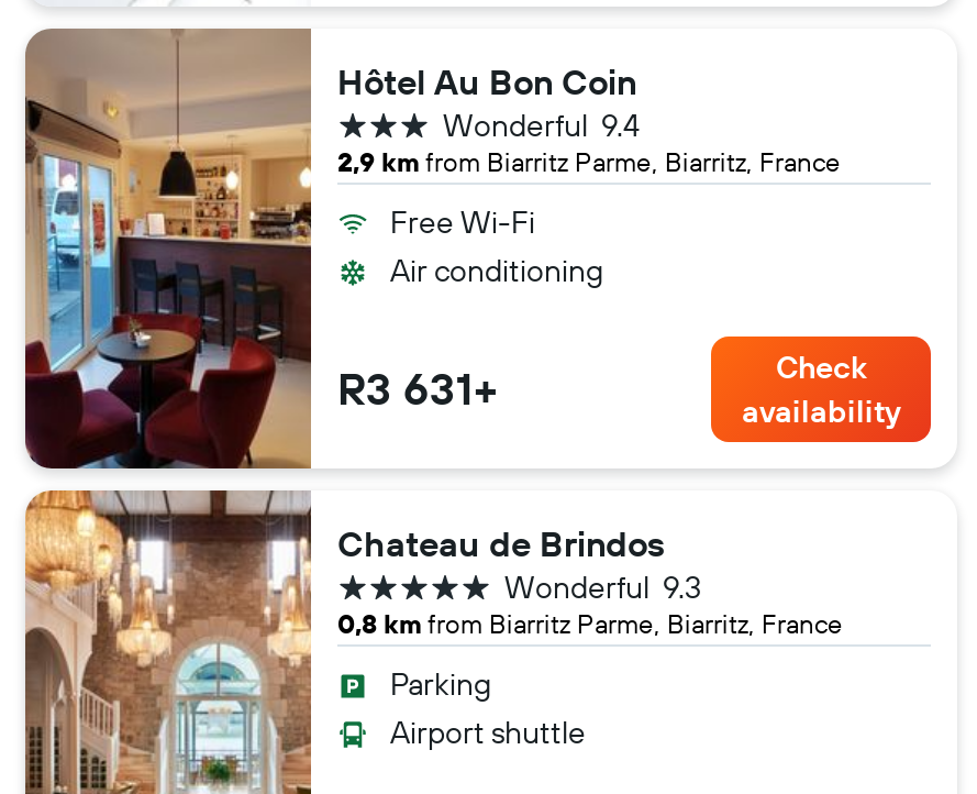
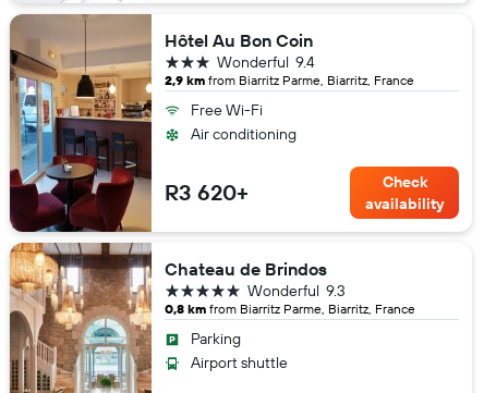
[337,361,498,416] R3 631+ -> [165,179,249,206] R3 620+

